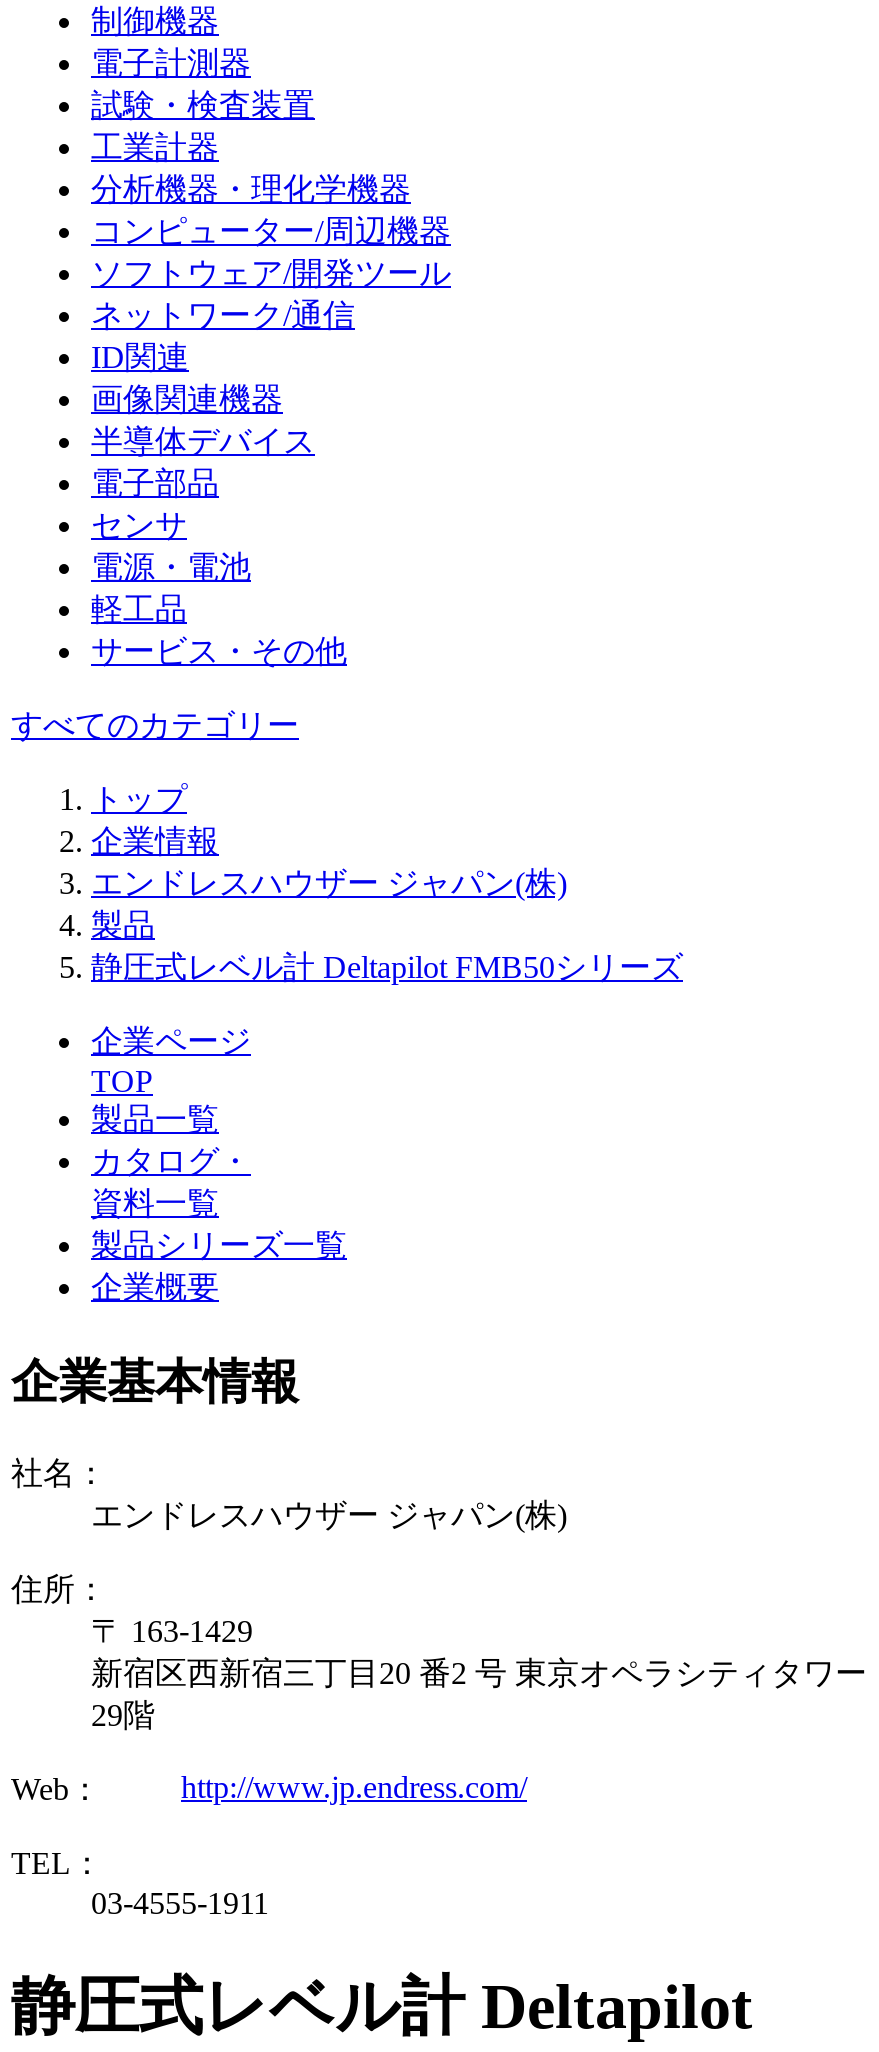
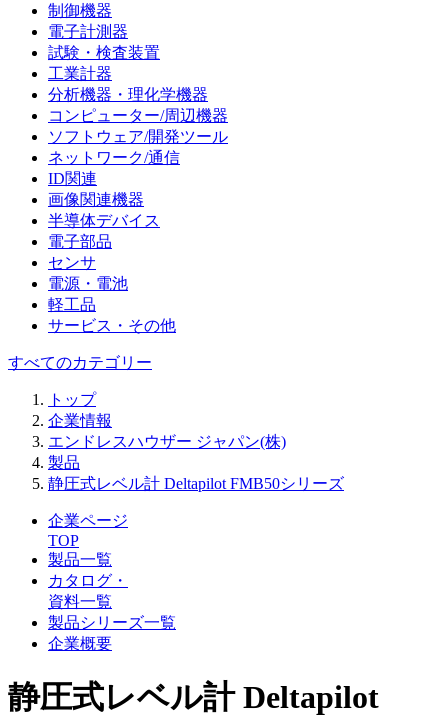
[11,1356,867,1920] 企業基本情報 | 社名： | エンドレスハウザー ジャパン(株) | 住所： | 〒 163-1429 | 新宿区西新宿三丁目20 番2 号 東京オペラシティタワー | 29階 | Web： | http://www.jp.endress.com/ | TEL： | 03-4555-1911 -> none

